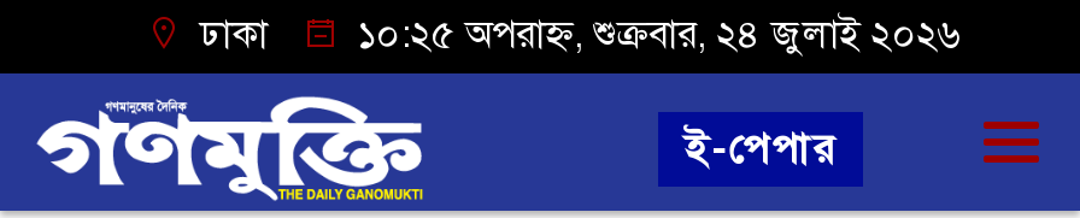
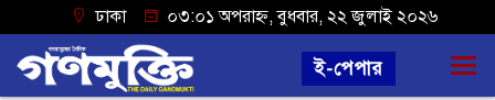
[347,11,959,59] ১০:২৫ অপরাহ্ন, শুক্রবার, ২৪ জুলাই ২০২৬ -> [162,5,437,27] ০৩:০১ অপরাহ্ন, বুধবার, ২২ জুলাই ২০২৬

